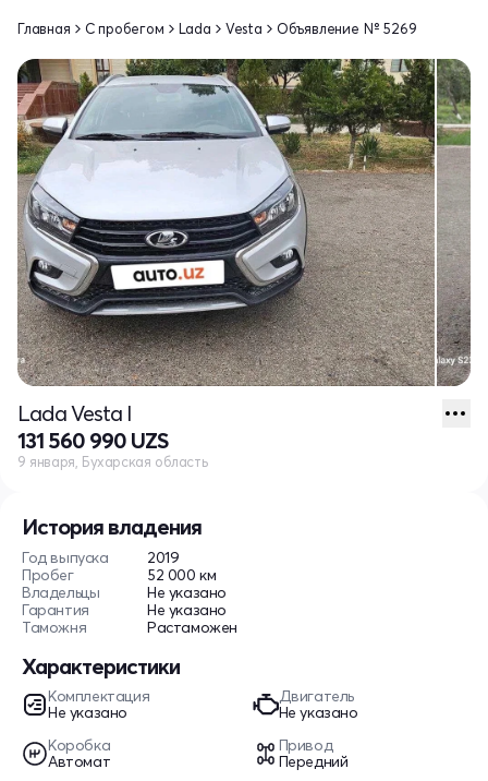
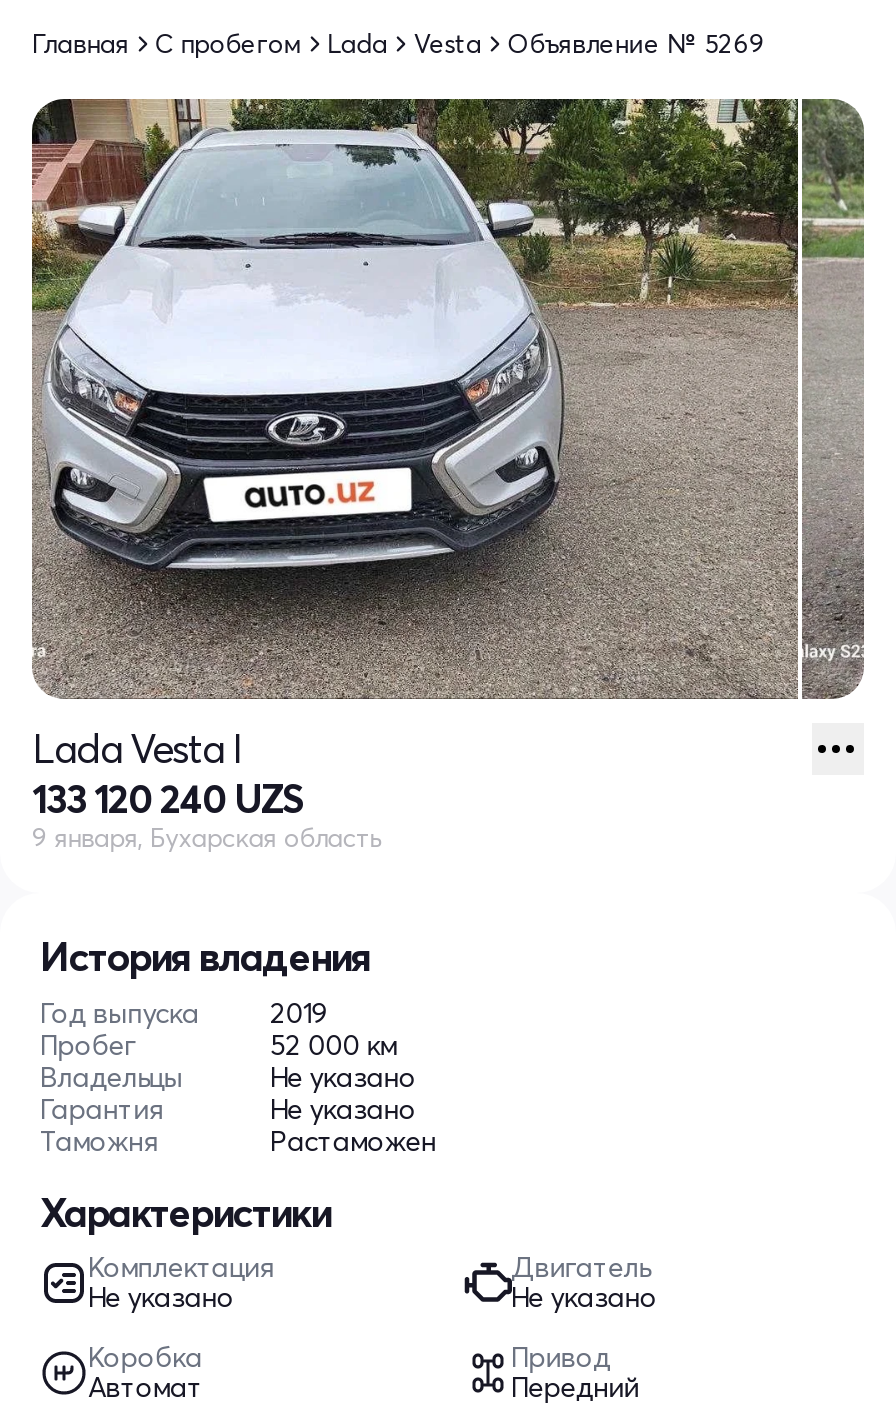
[17,426,168,454] 131 560 990 UZS -> [32,773,302,823] 133 120 240 UZS

